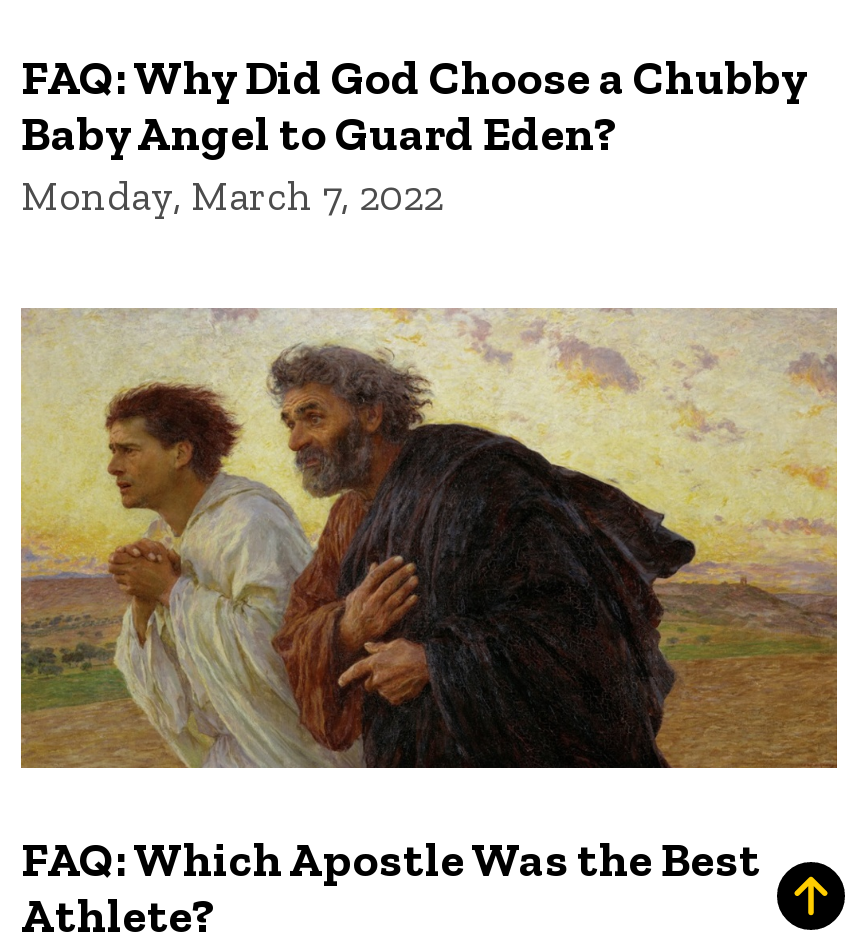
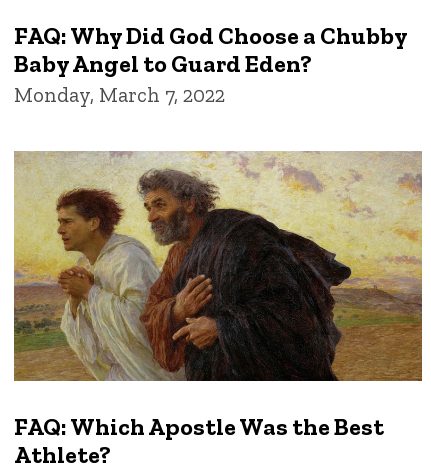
[775,860,847,932] [image] -> none

